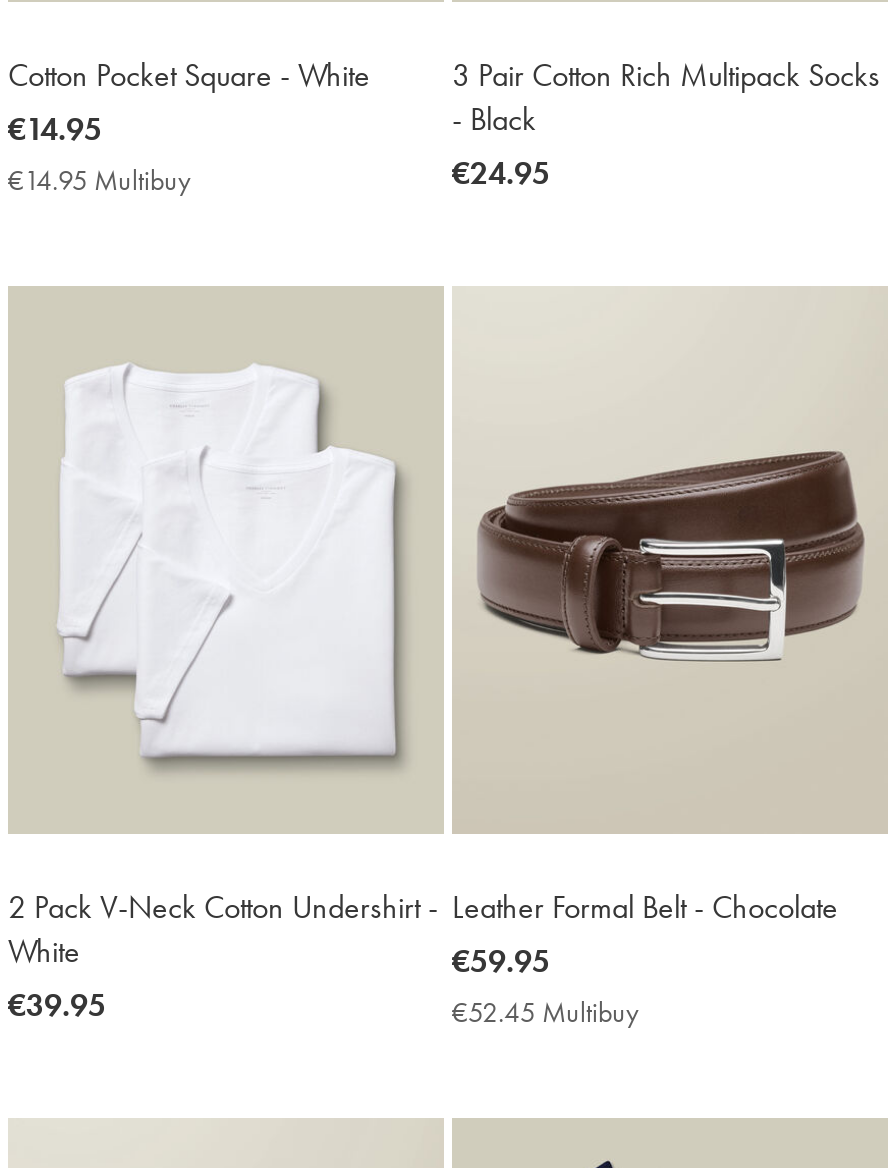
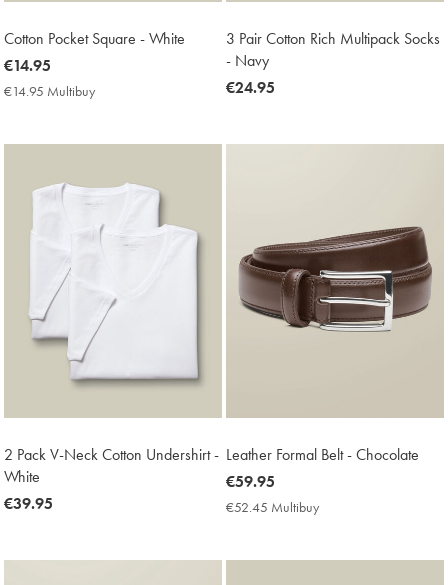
[452,97,536,139] - Black -> [226,49,269,70] - Navy

